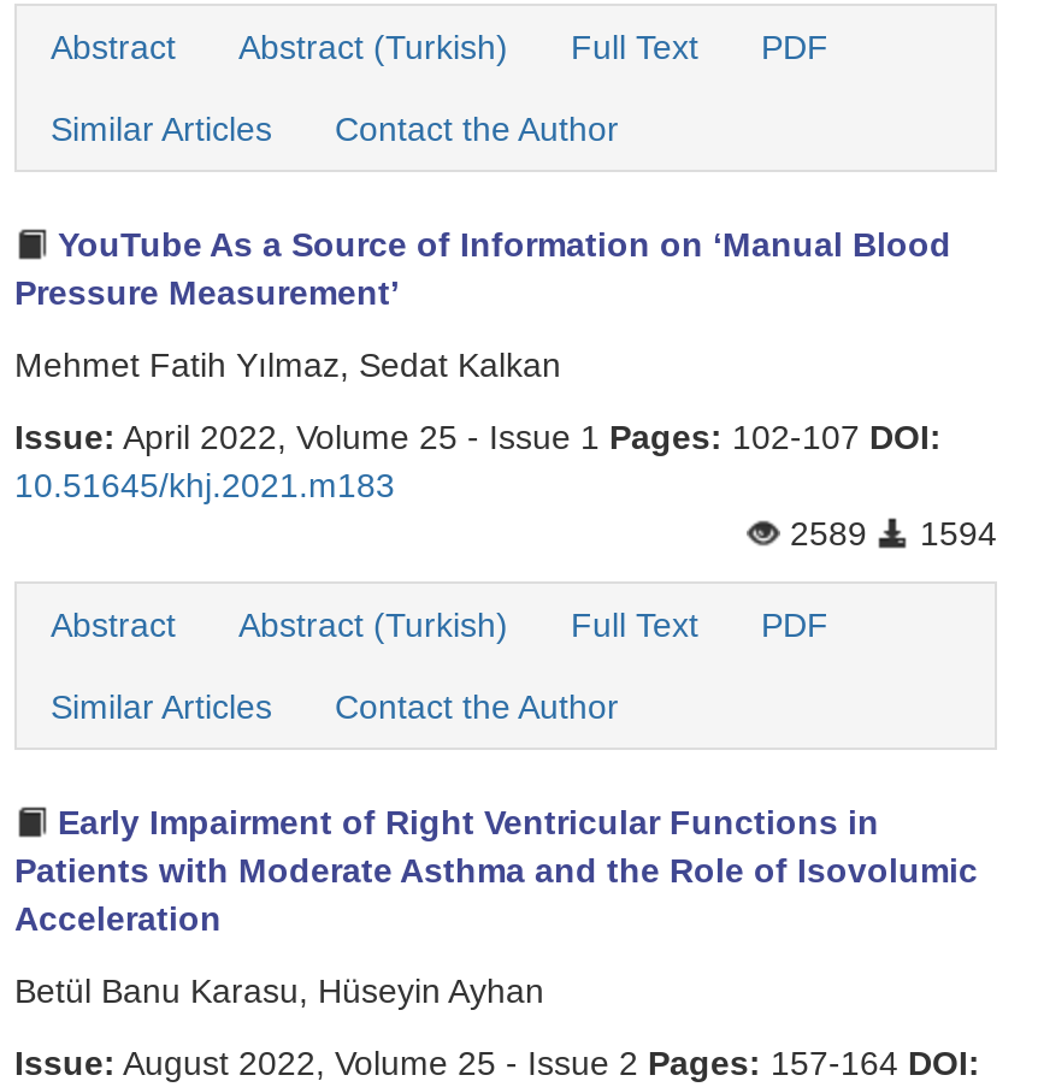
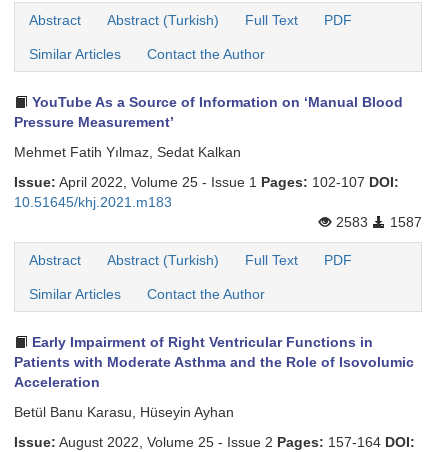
[780,514,877,553] 2589 -> [332,214,372,230] 2583
[910,514,997,553] 1594 -> [386,214,422,230] 1587

